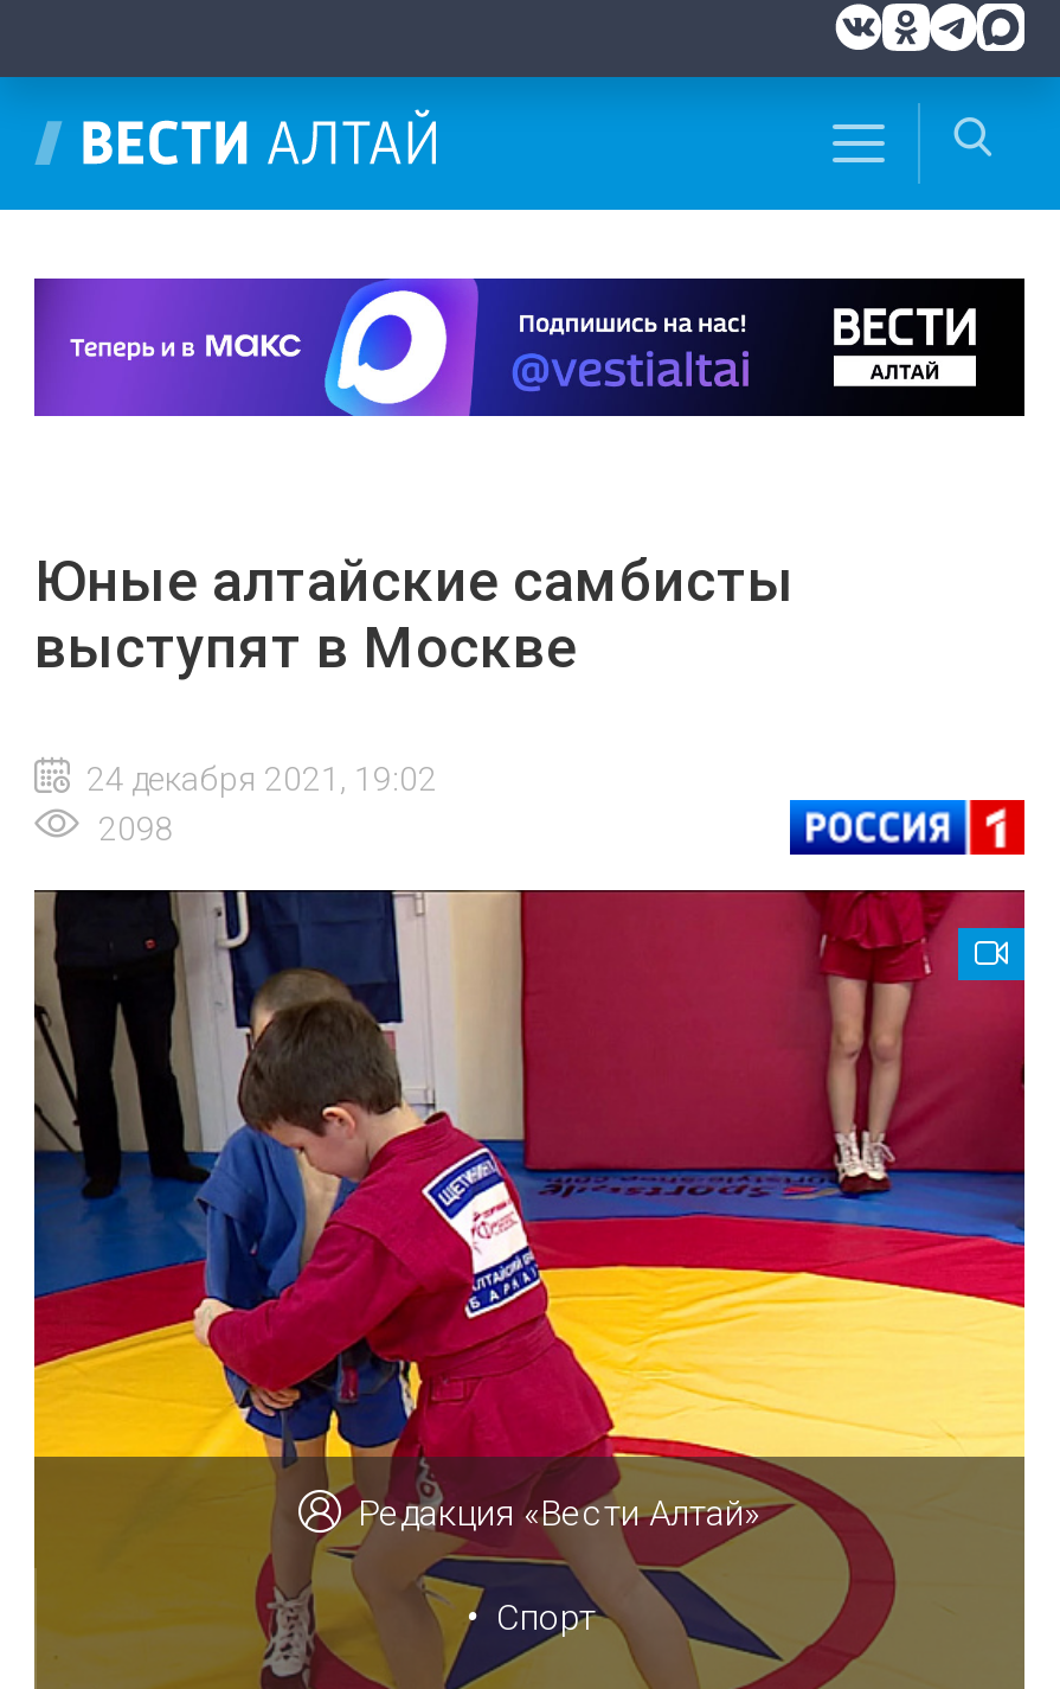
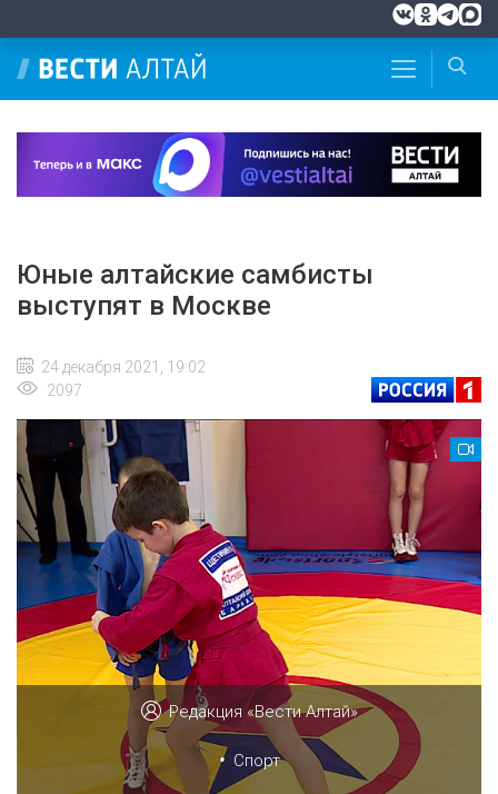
[91,810,174,847] 2098 -> [43,381,82,399] 2097

